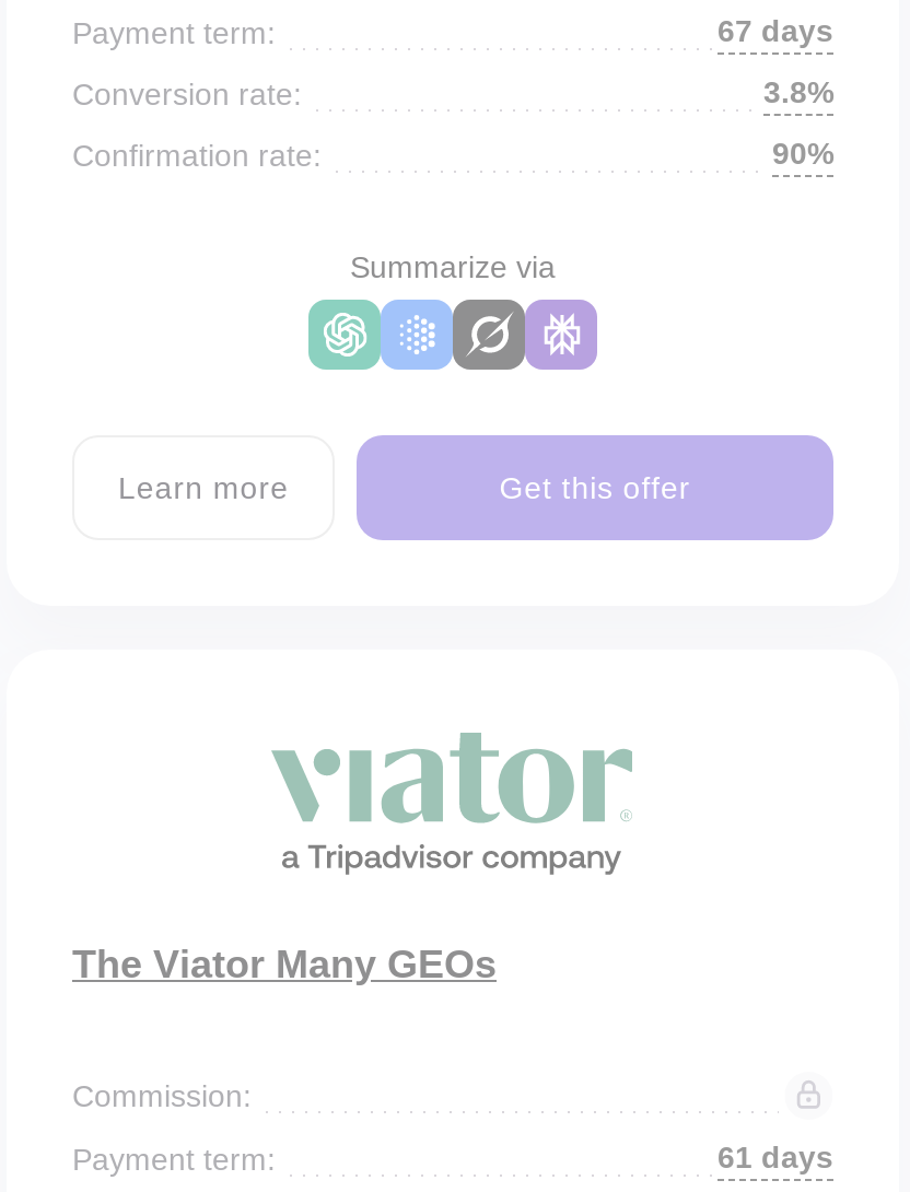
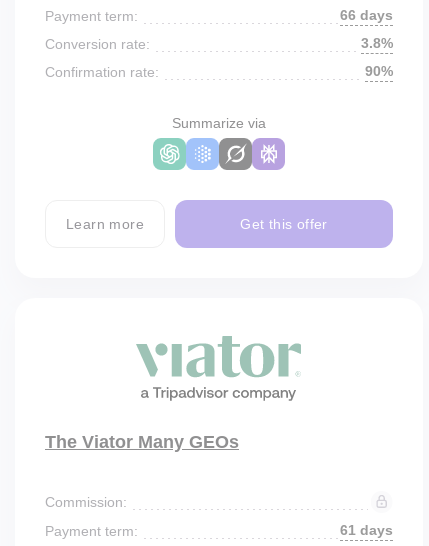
[717,13,833,48] 67 days -> [340,7,393,23] 66 days

